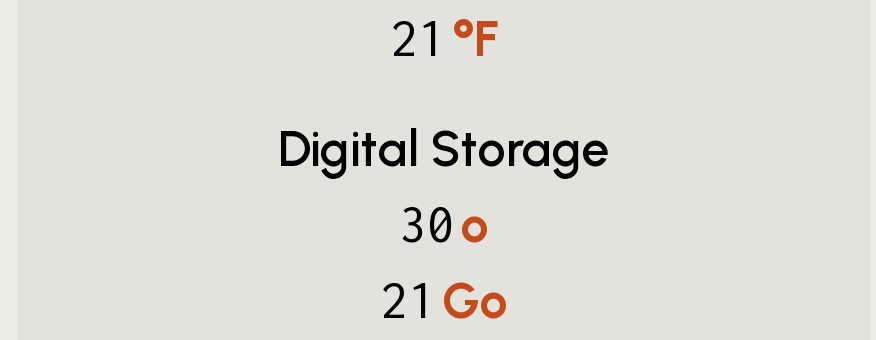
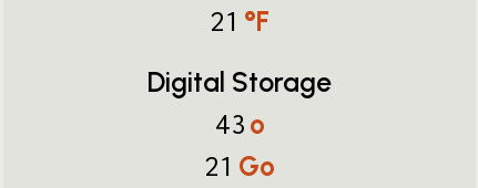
[399,194,489,254] 30 o -> [215,107,265,140] 43 o

